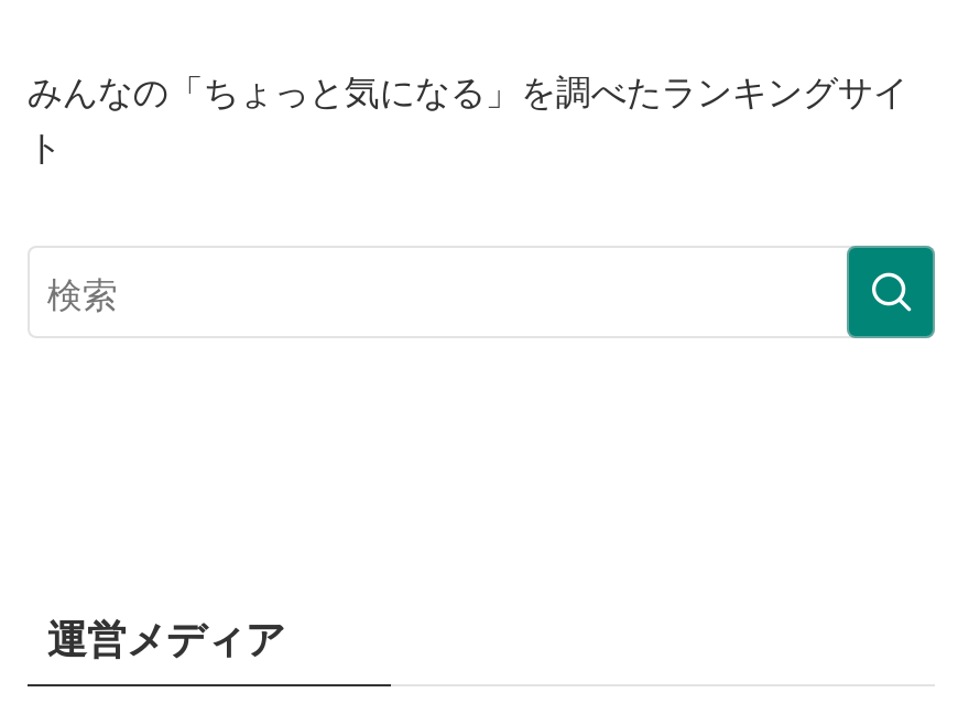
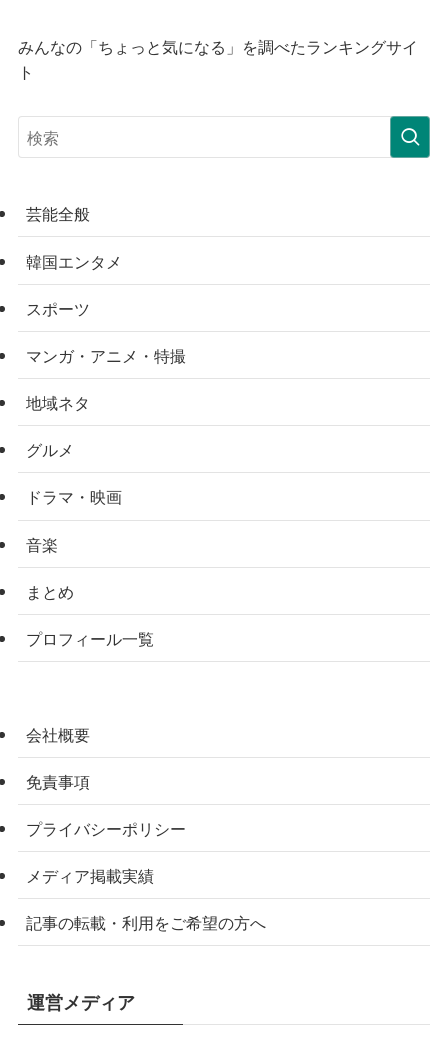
none -> [26,201,186,650] 芸能全般 | 韓国エンタメ | スポーツ | マンガ・アニメ・特撮 | 地域ネタ | グルメ | ドラマ・映画 | 音楽 | まとめ | プロフィール一覧
none -> [26,722,266,934] 会社概要 | 免責事項 | プライバシーポリシー | メディア掲載実績 | 記事の転載・利用をご希望の方へ

